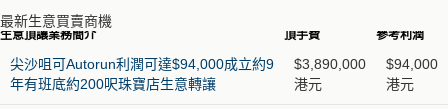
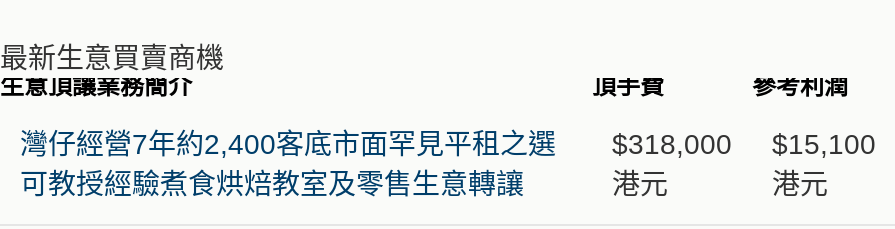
[10,56,274,92] 尖沙咀可Autorun利潤可達$94,000成立約9 | 年有班底約200呎珠寶店生意轉讓 -> [20,129,556,201] 灣仔經營7年約2,400客底市面罕見平租之選 | 可教授經驗煮食烘焙教室及零售生意轉讓
[294,56,366,72] $3,890,000 -> [612,129,732,161] $318,000
[386,56,438,72] $94,000 -> [772,129,876,161] $15,100

